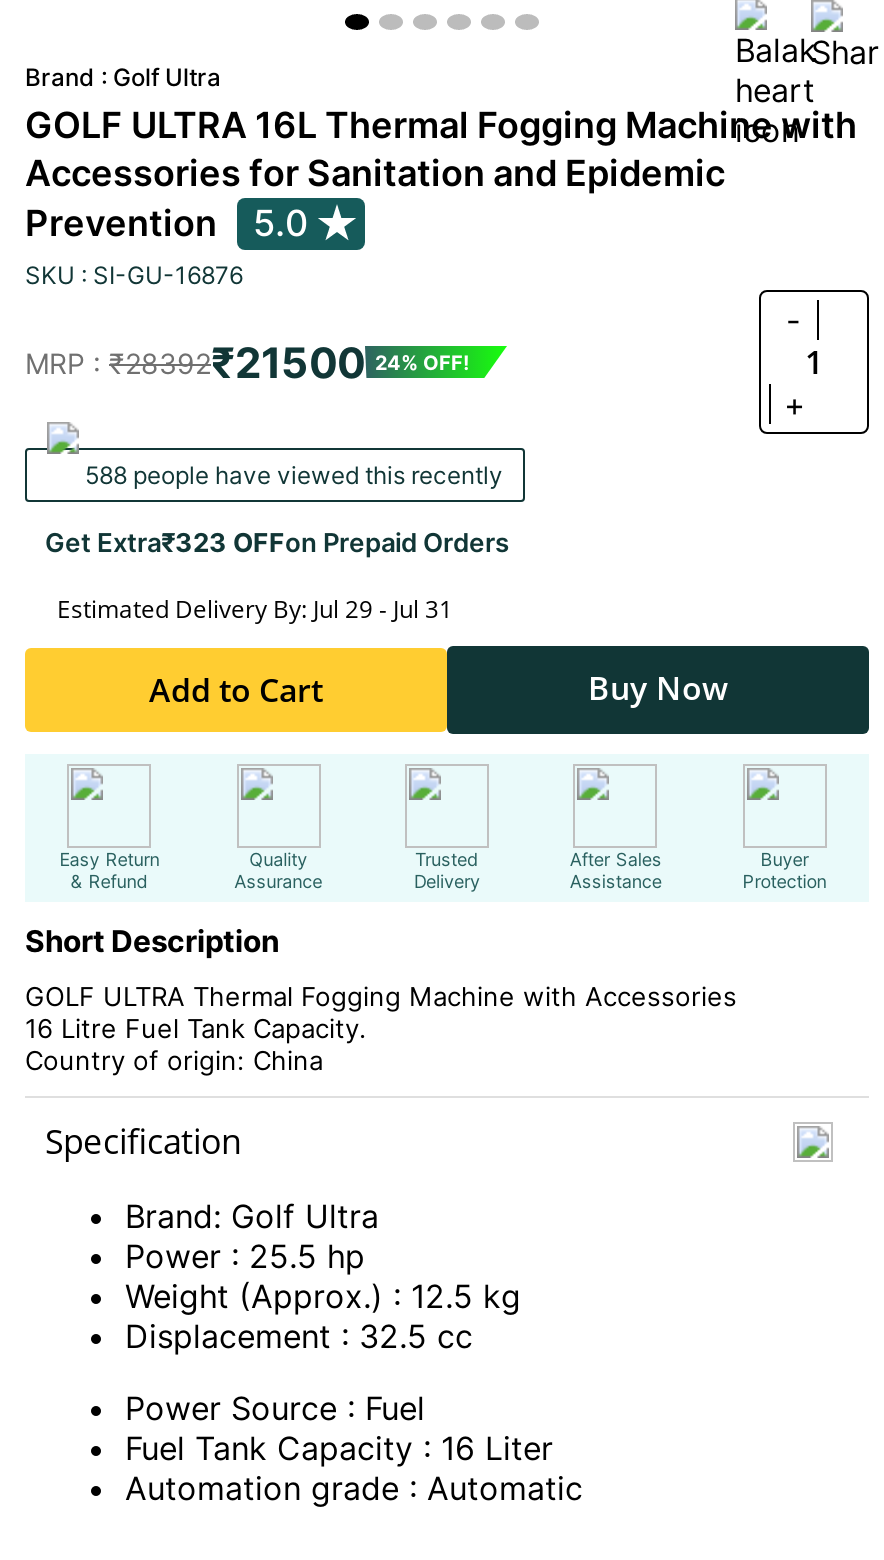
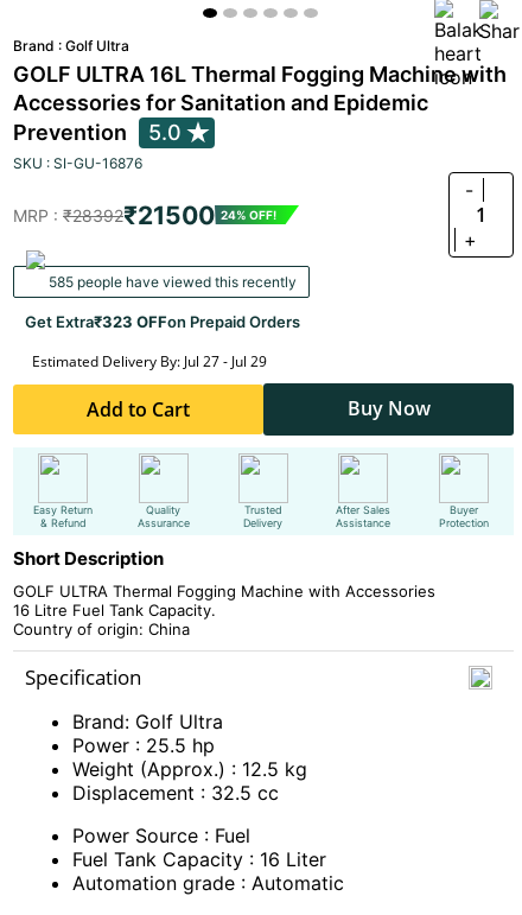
[79,460,503,490] 588 people have viewed this recently -> [45,273,297,291] 585 people have viewed this recently
[57,592,453,626] Estimated Delivery By: Jul 29 - Jul 31 -> [32,351,267,371] Estimated Delivery By: Jul 27 - Jul 29

